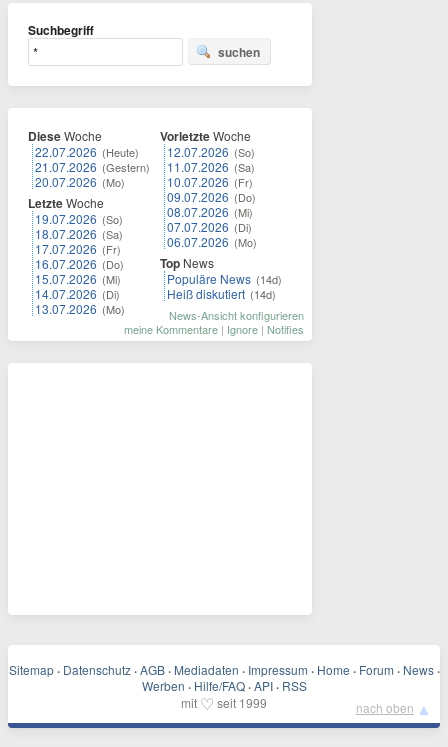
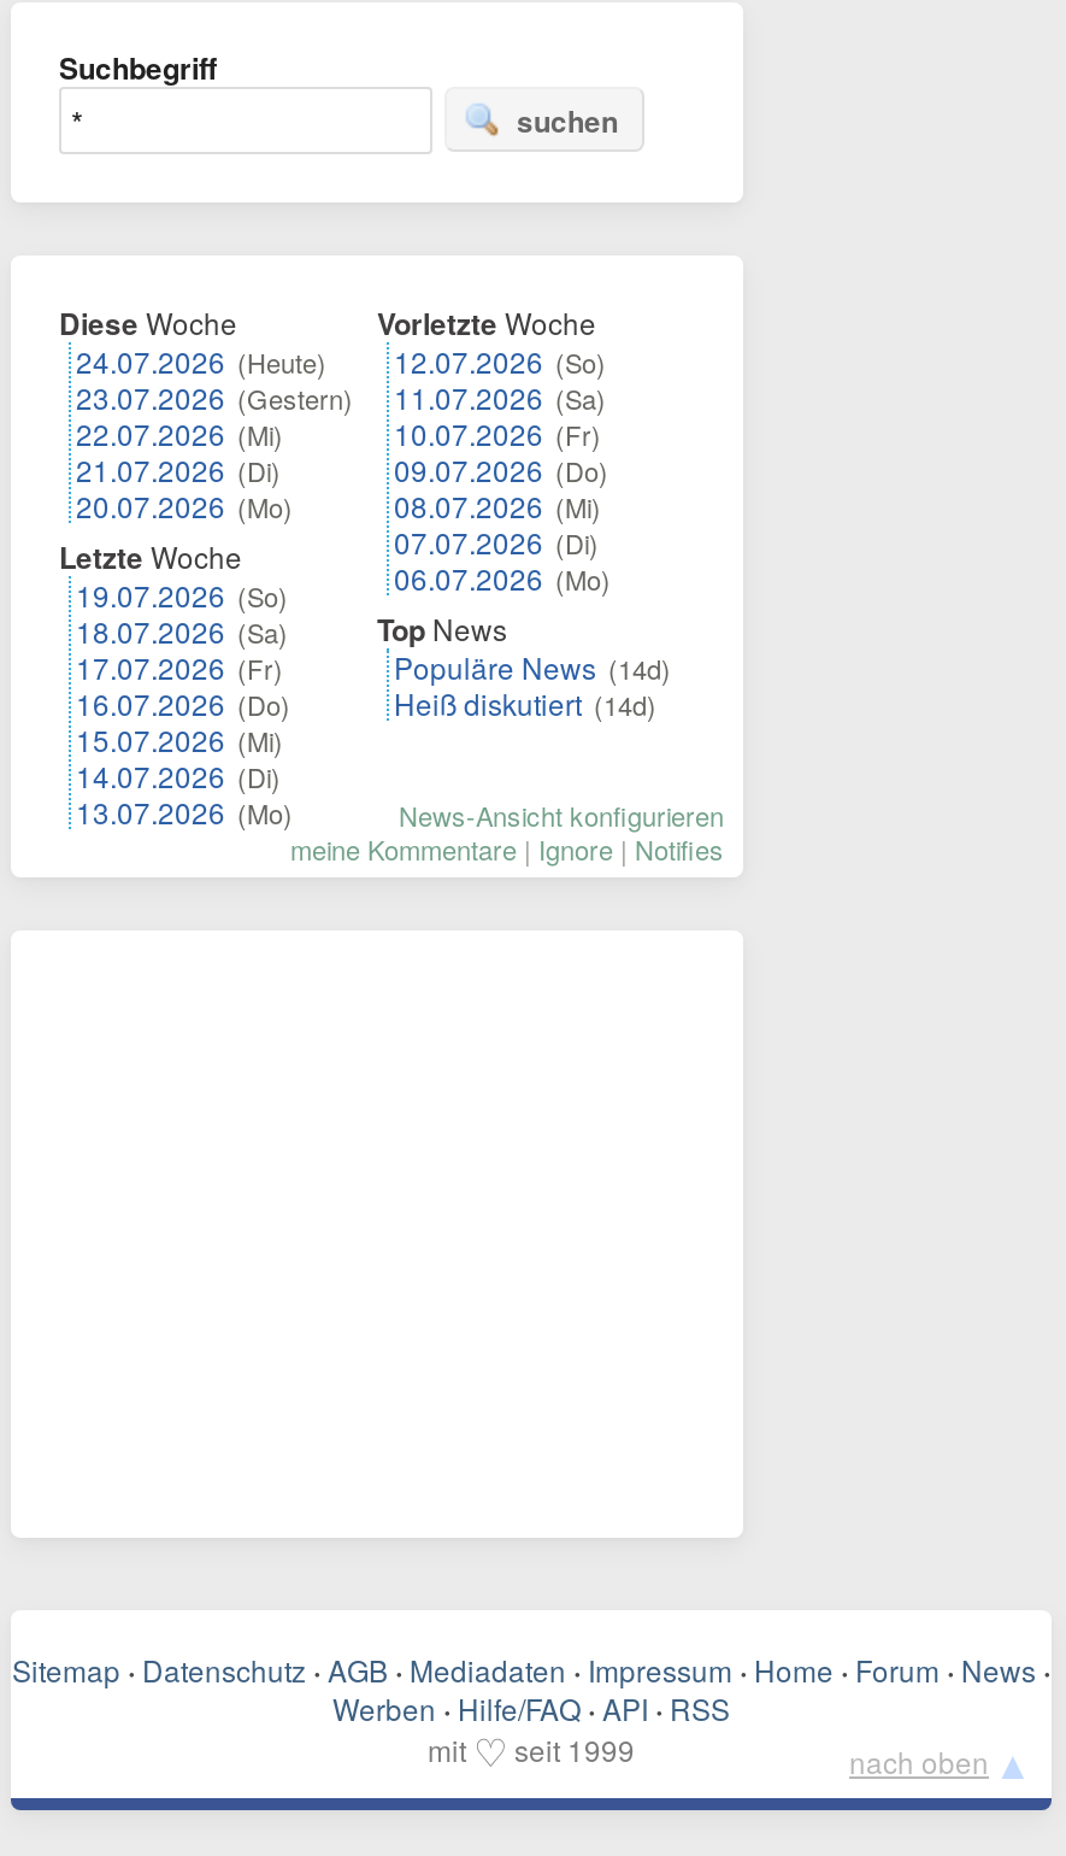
[35,143,150,175] 22.07.2026 (Heute) | 21.07.2026 (Gestern) -> [76,340,353,489] 24.07.2026 (Heute) | 23.07.2026 (Gestern) | 22.07.2026 (Mi) | 21.07.2026 (Di)

